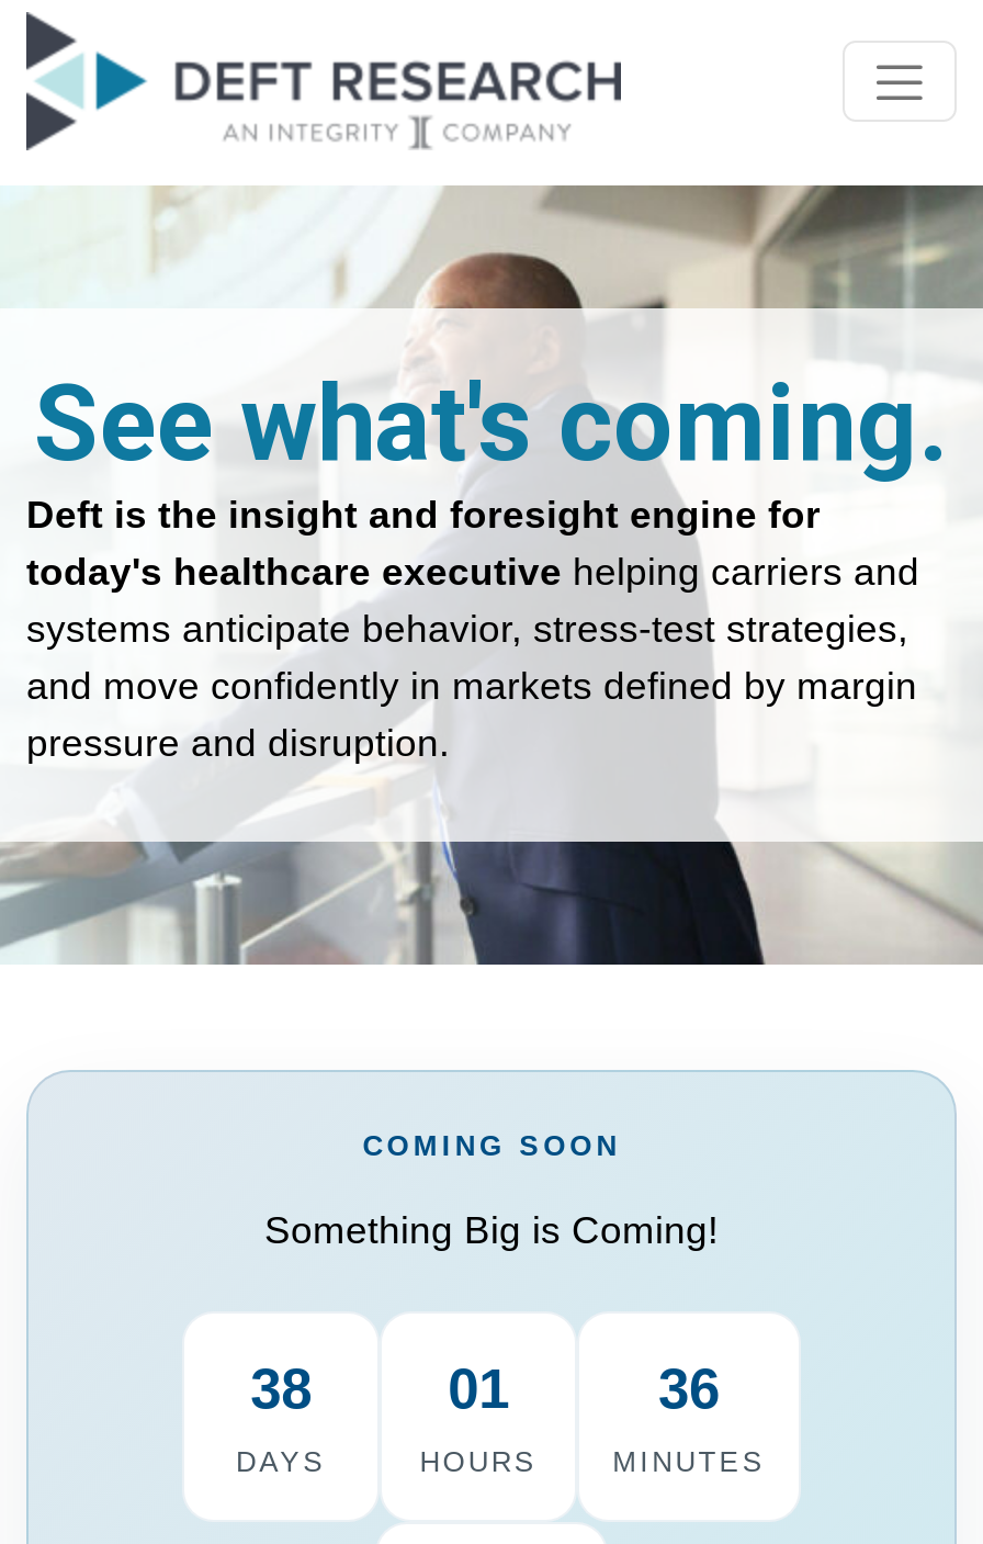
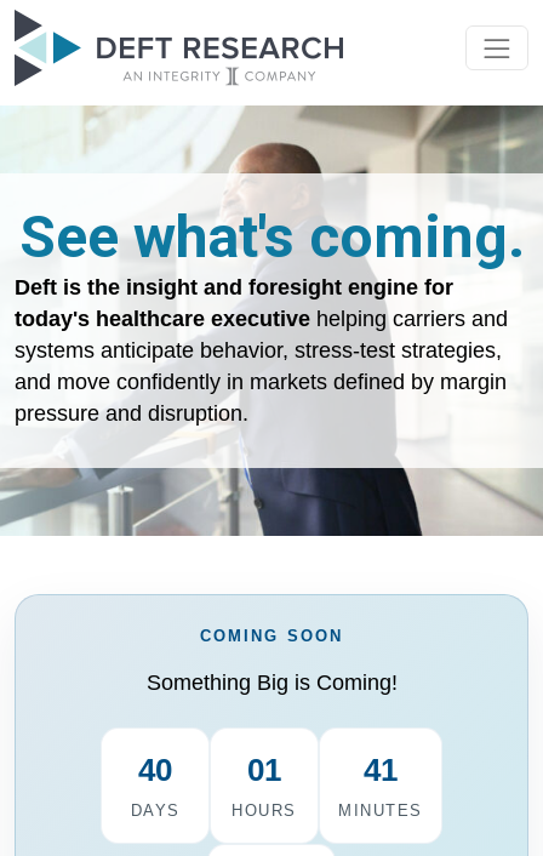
[250,1357,312,1419] 38 -> [138,753,172,787] 40
[658,1357,720,1419] 36 -> [364,753,398,787] 41

